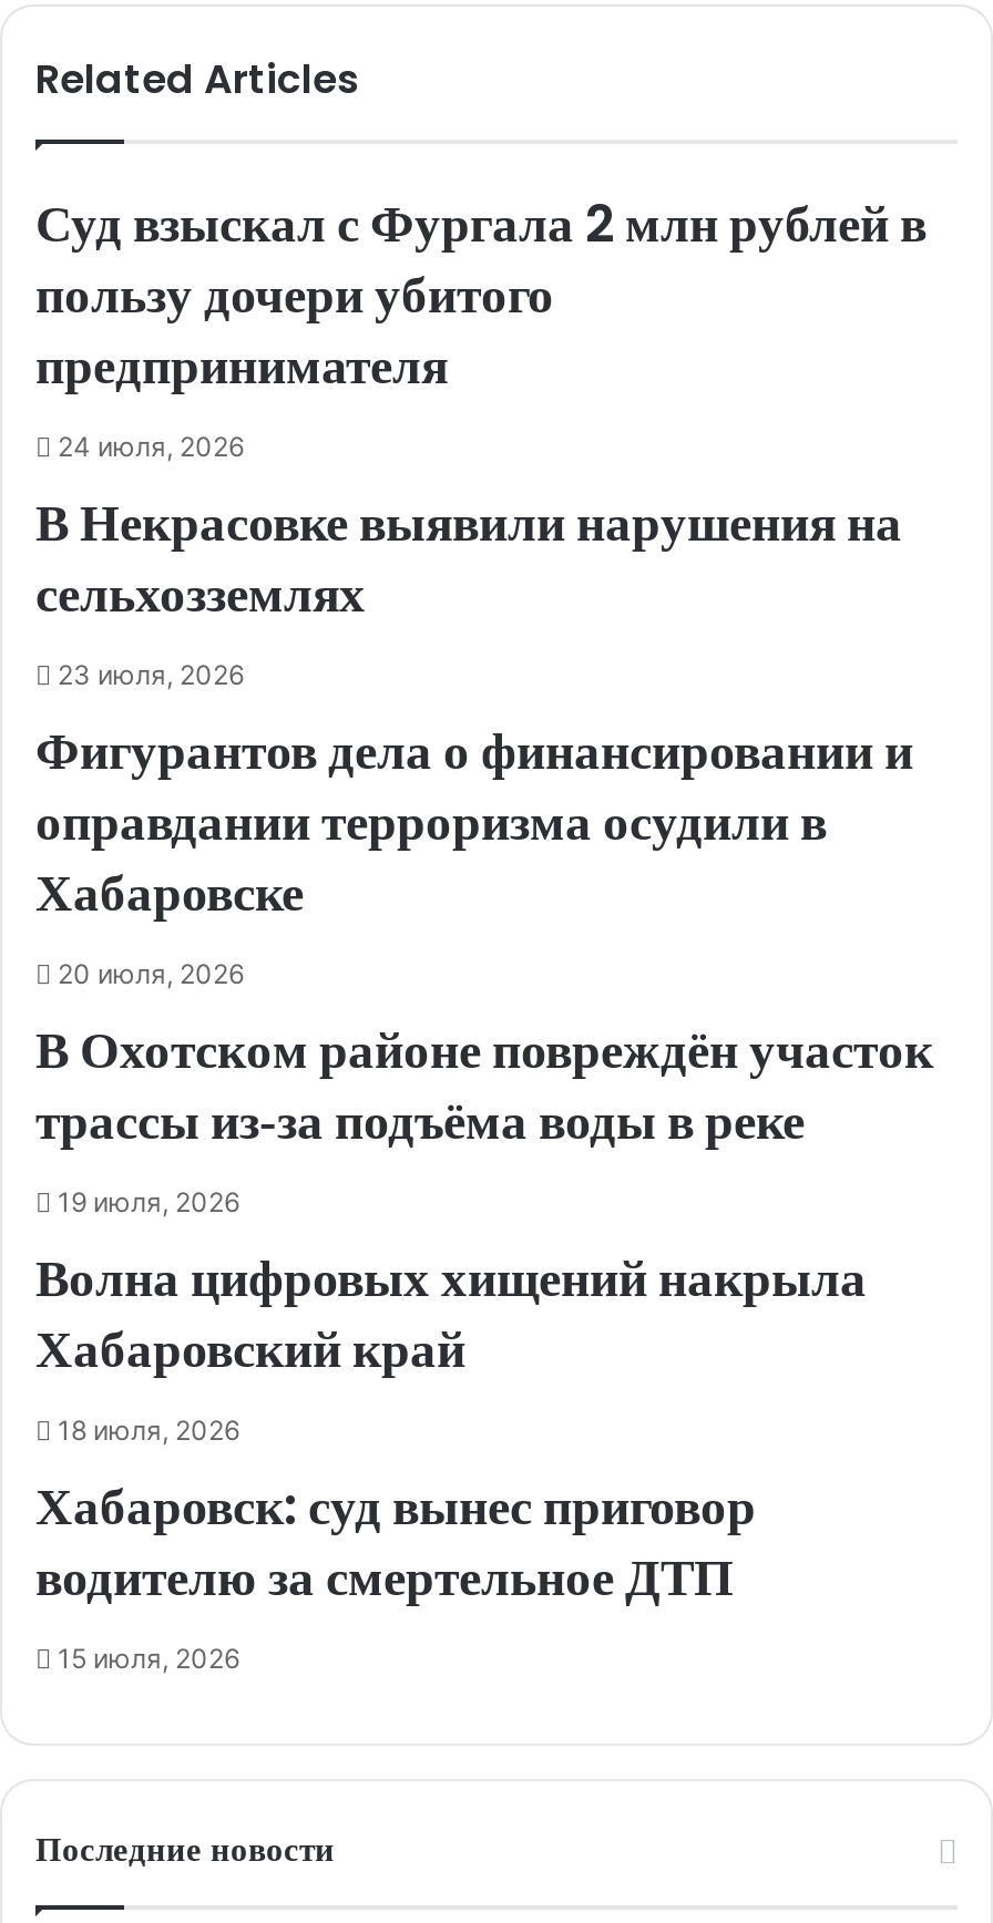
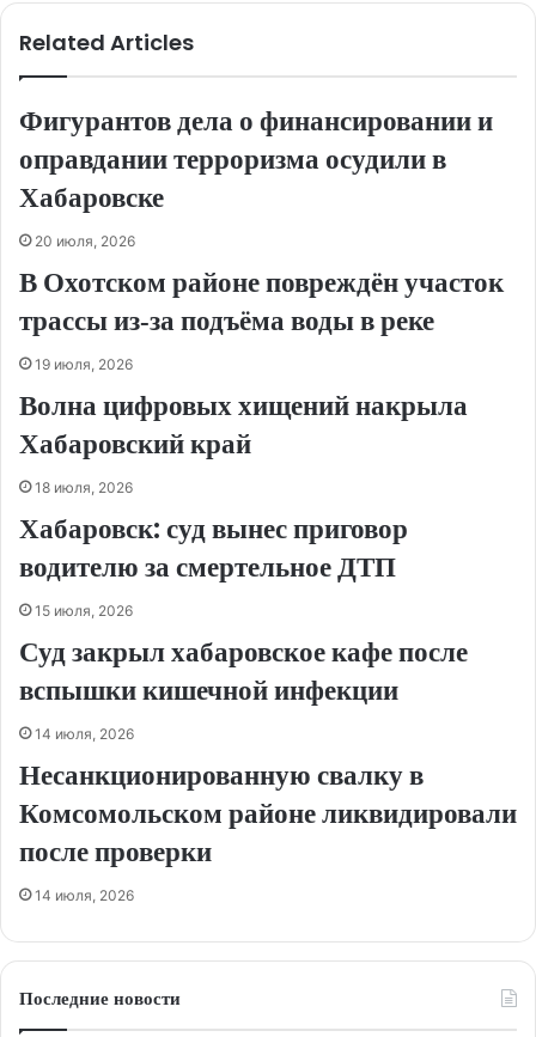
[35,189,927,692] Суд взыскал с Фургала 2 млн рублей в | пользу дочери убитого | предпринимателя | 24 июля, 2026 | В Некрасовке выявили нарушения на | сельхозземлях | 23 июля, 2026 -> none
moved [35,716,933,1676] -> [19,102,504,620]: Фигурантов дела о финансировании и | оправдании терроризма осудили в | Хабаровске | ... | водителю за смертельное ДТП | 15 июля, 2026
none -> [19,633,517,905] Суд закрыл хабаровское кафе после | вспышки кишечной инфекции | 14 июля, 2026 | Несанкционированную свалку в | Комсомольском районе ликвидировали | после проверки | 14 июля, 2026

